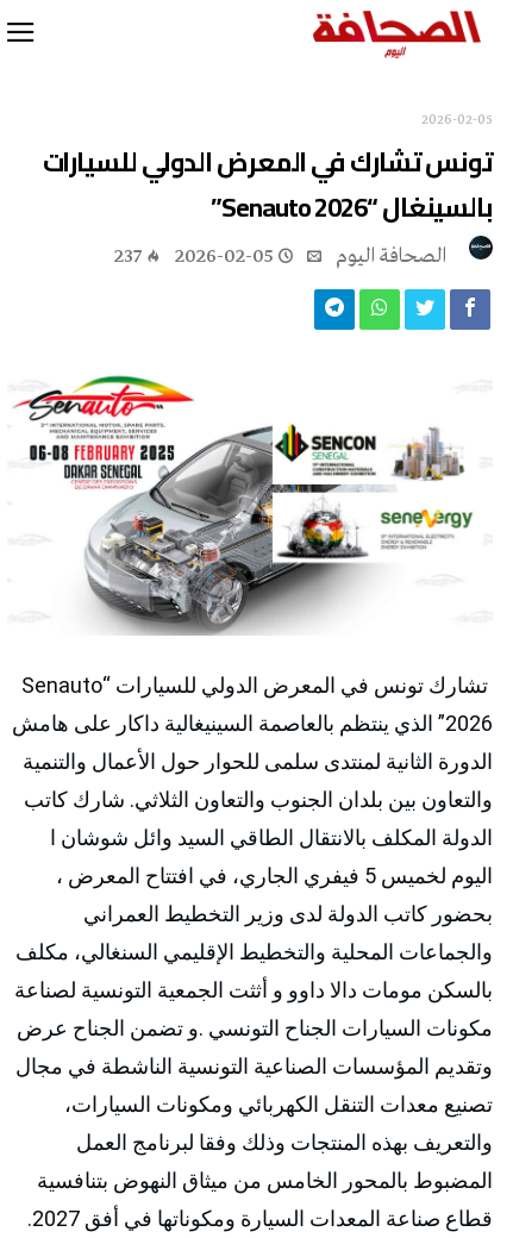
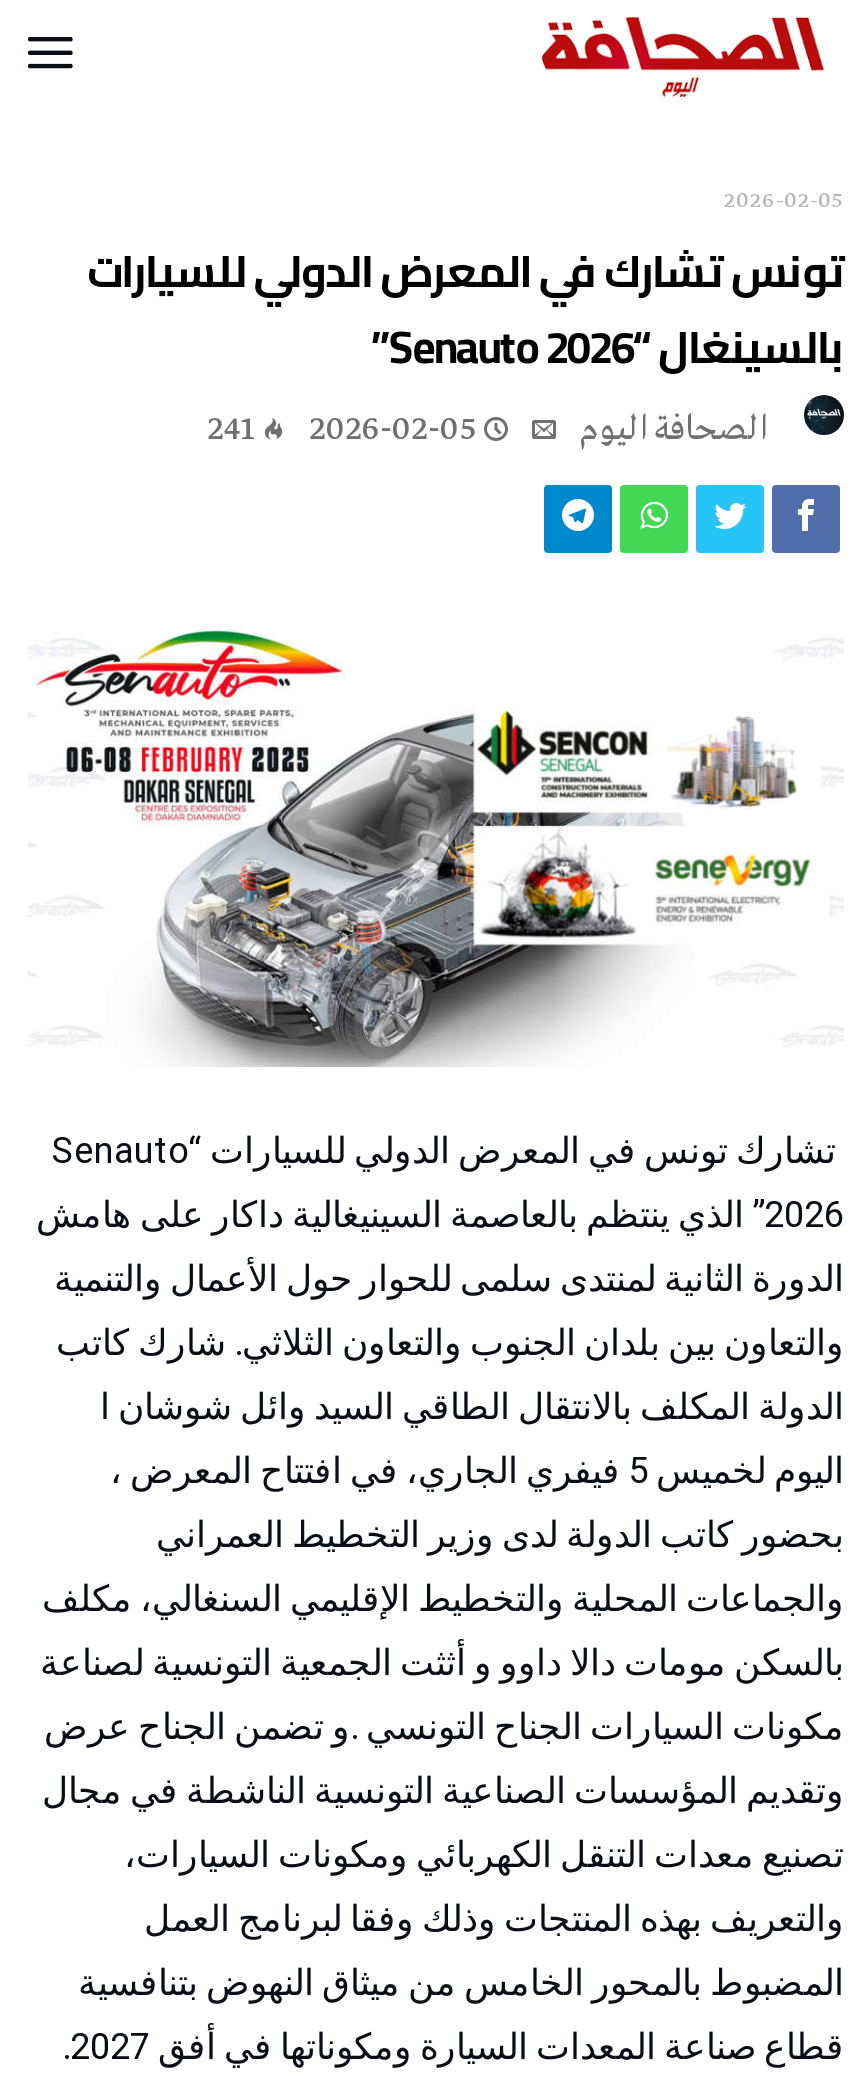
[114,244,274,269] 237 2026-02-05 -> [208,409,476,451] 241 2026-02-05

